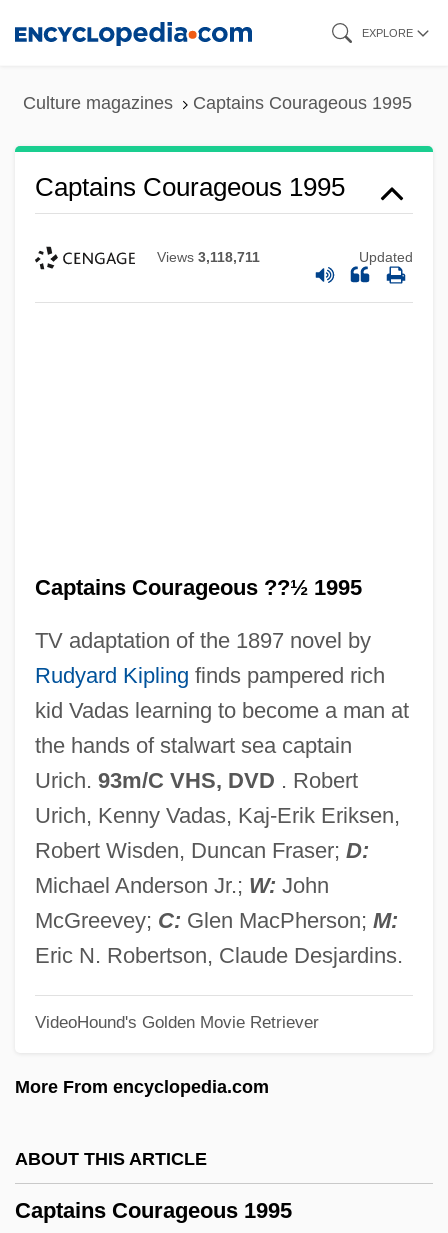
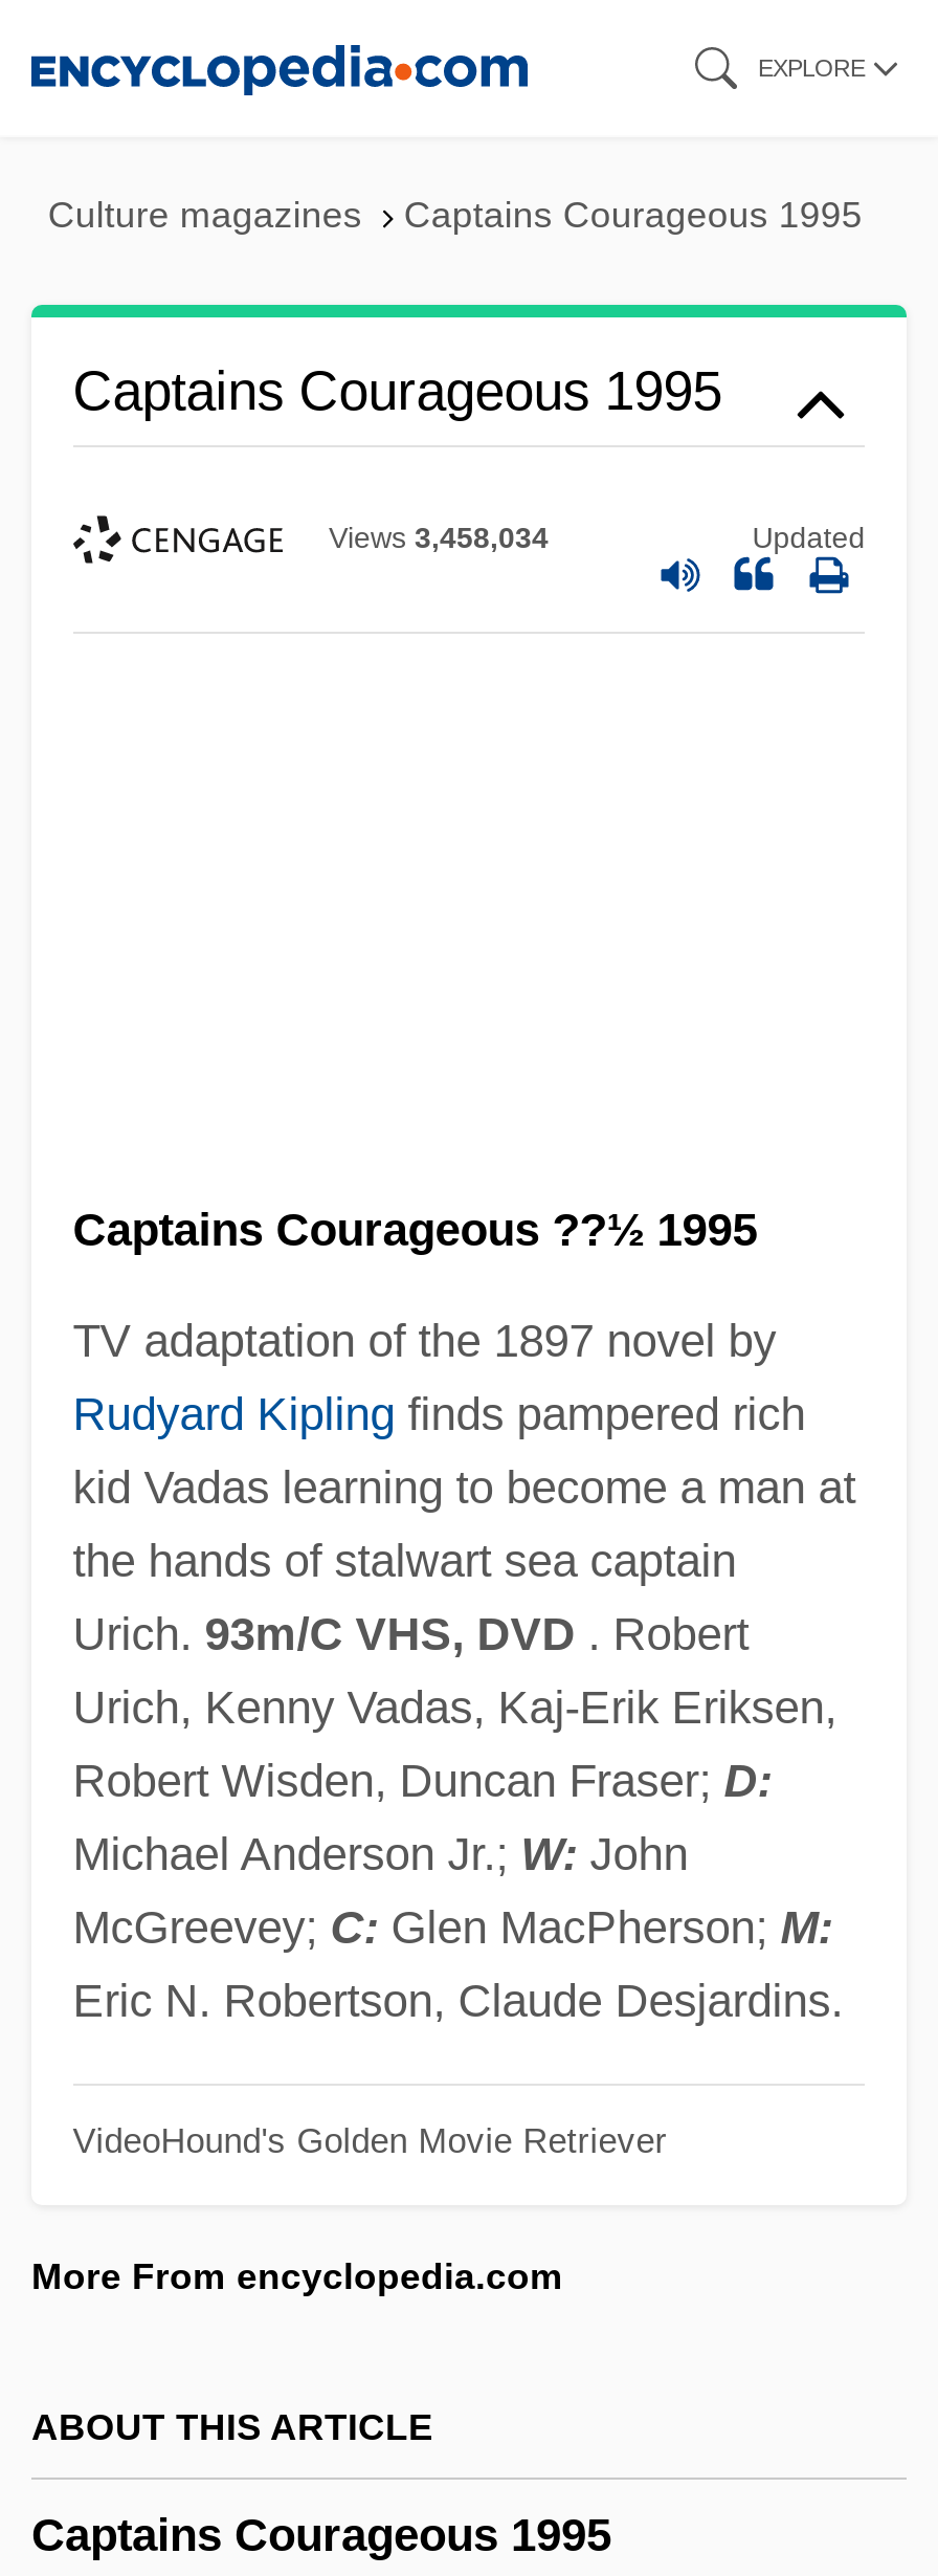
[157,249,260,265] Views 3,118,711 -> [329,522,549,555] Views 3,458,034

